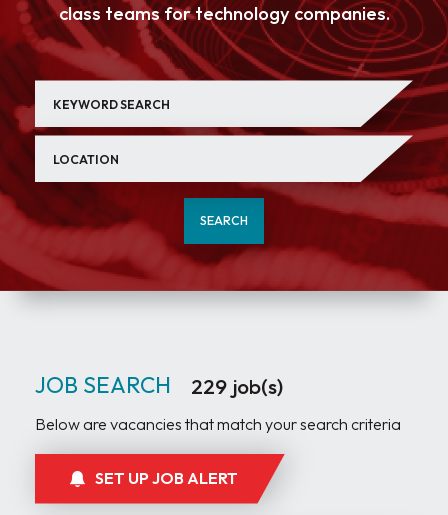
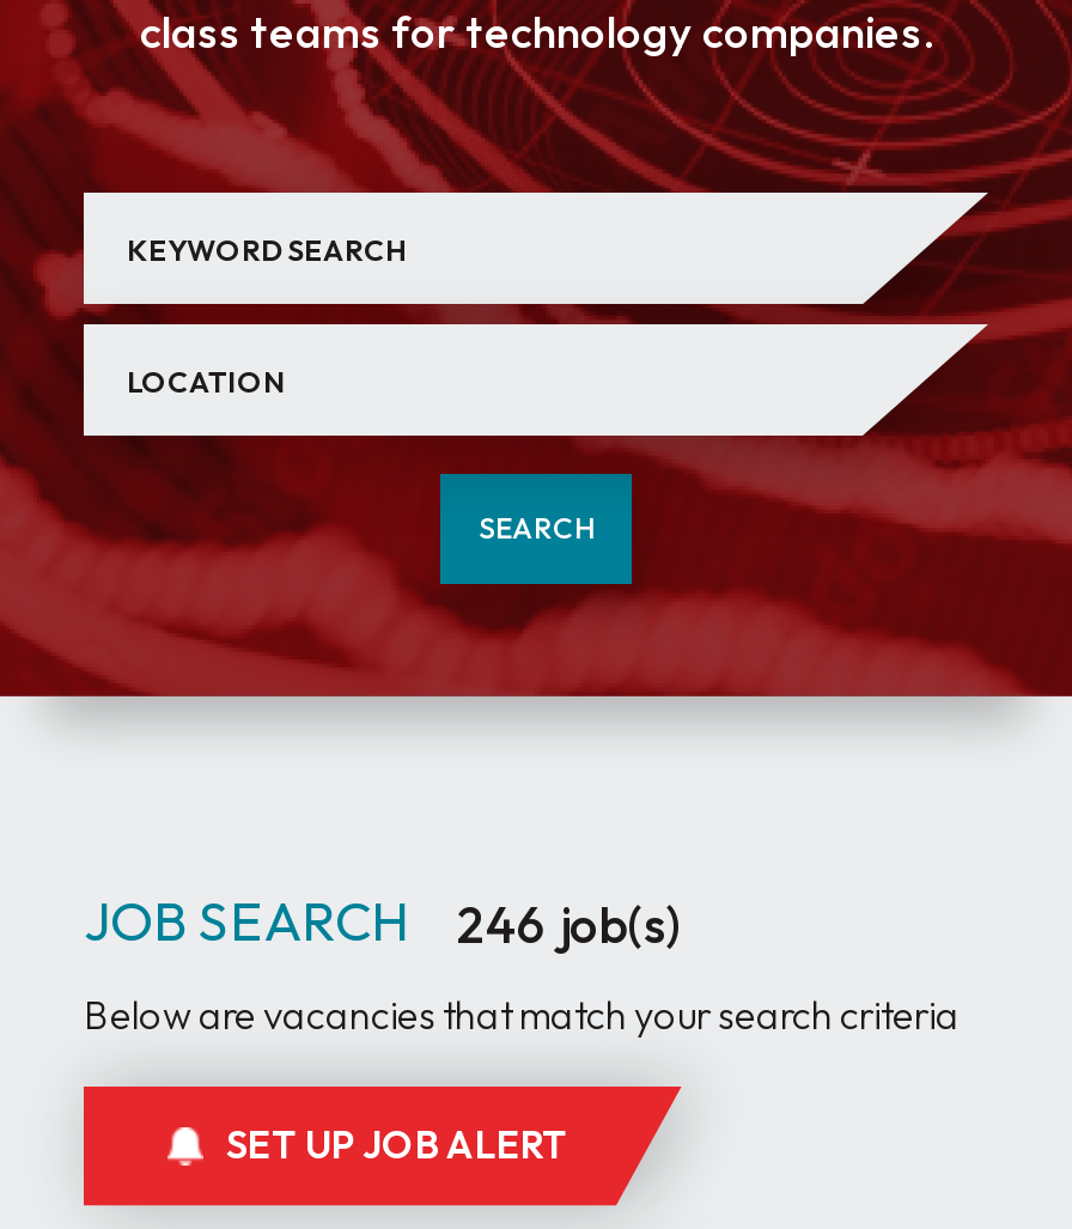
[35,370,283,399] JOB SEARCH 229 job(s) -> [84,885,680,954] JOB SEARCH 246 job(s)

